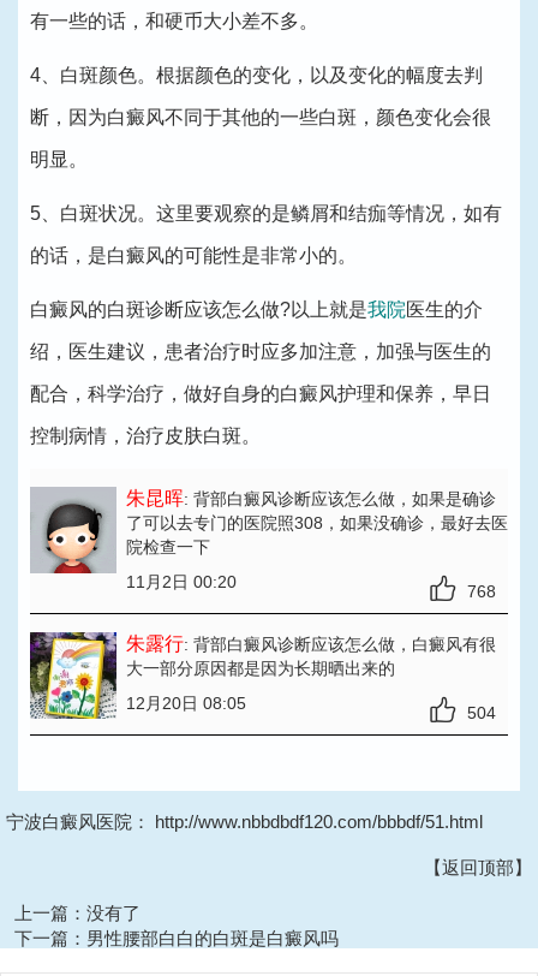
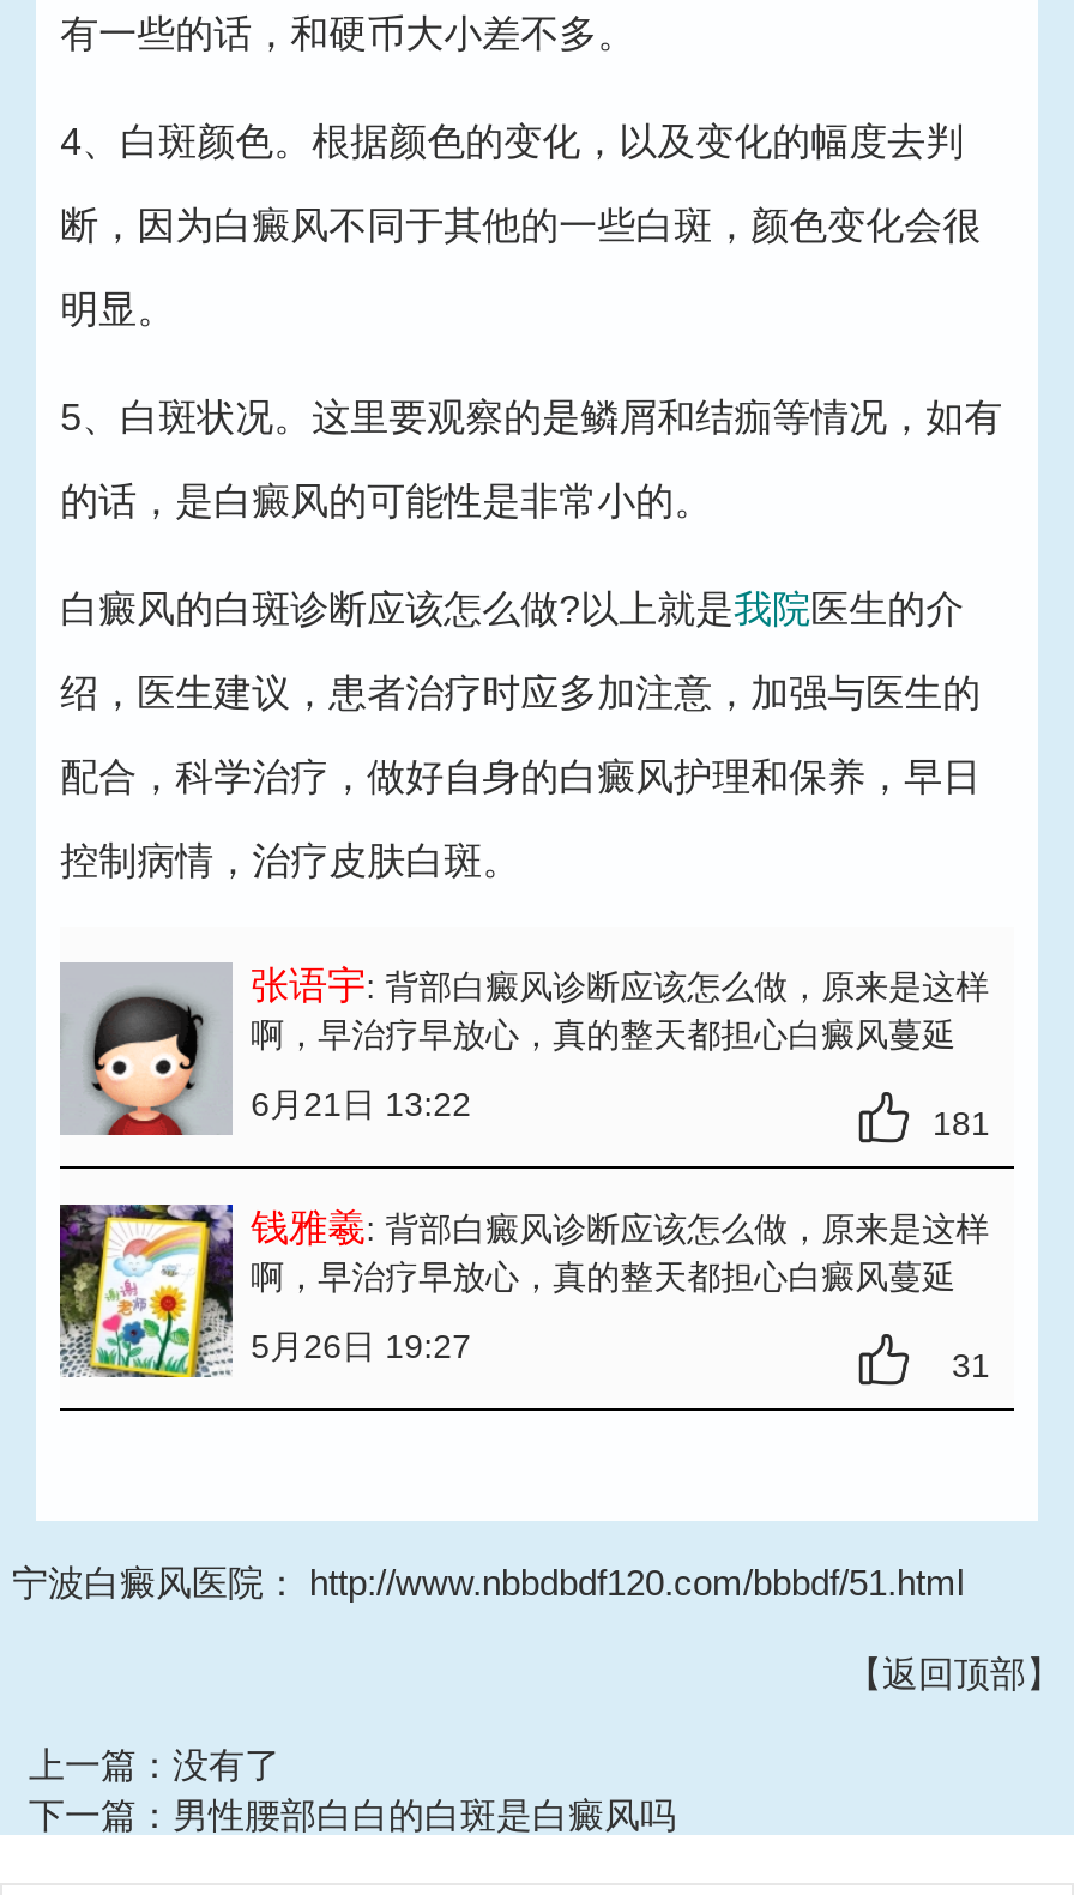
[126,488,507,557] 朱昆晖: 背部白癜风诊断应该怎么做，如果是确诊 | 了可以去专门的医院照308，如果没确诊，最好去医 | 院检查一下 -> [251,965,989,1054] 张语宇: 背部白癜风诊断应该怎么做，原来是这样 | 啊，早治疗早放心，真的整天都担心白癜风蔓延
[126,572,496,601] 11月2日 00:20 | 768 -> [251,1085,990,1143] 6月21日 13:22 | 181
[126,634,495,678] 朱露行: 背部白癜风诊断应该怎么做，白癜风有很 | 大一部分原因都是因为长期晒出来的 -> [251,1207,989,1296] 钱雅羲: 背部白癜风诊断应该怎么做，原来是这样 | 啊，早治疗早放心，真的整天都担心白癜风蔓延
[126,694,496,723] 12月20日 08:05 | 504 -> [251,1327,990,1385] 5月26日 19:27 | 31

